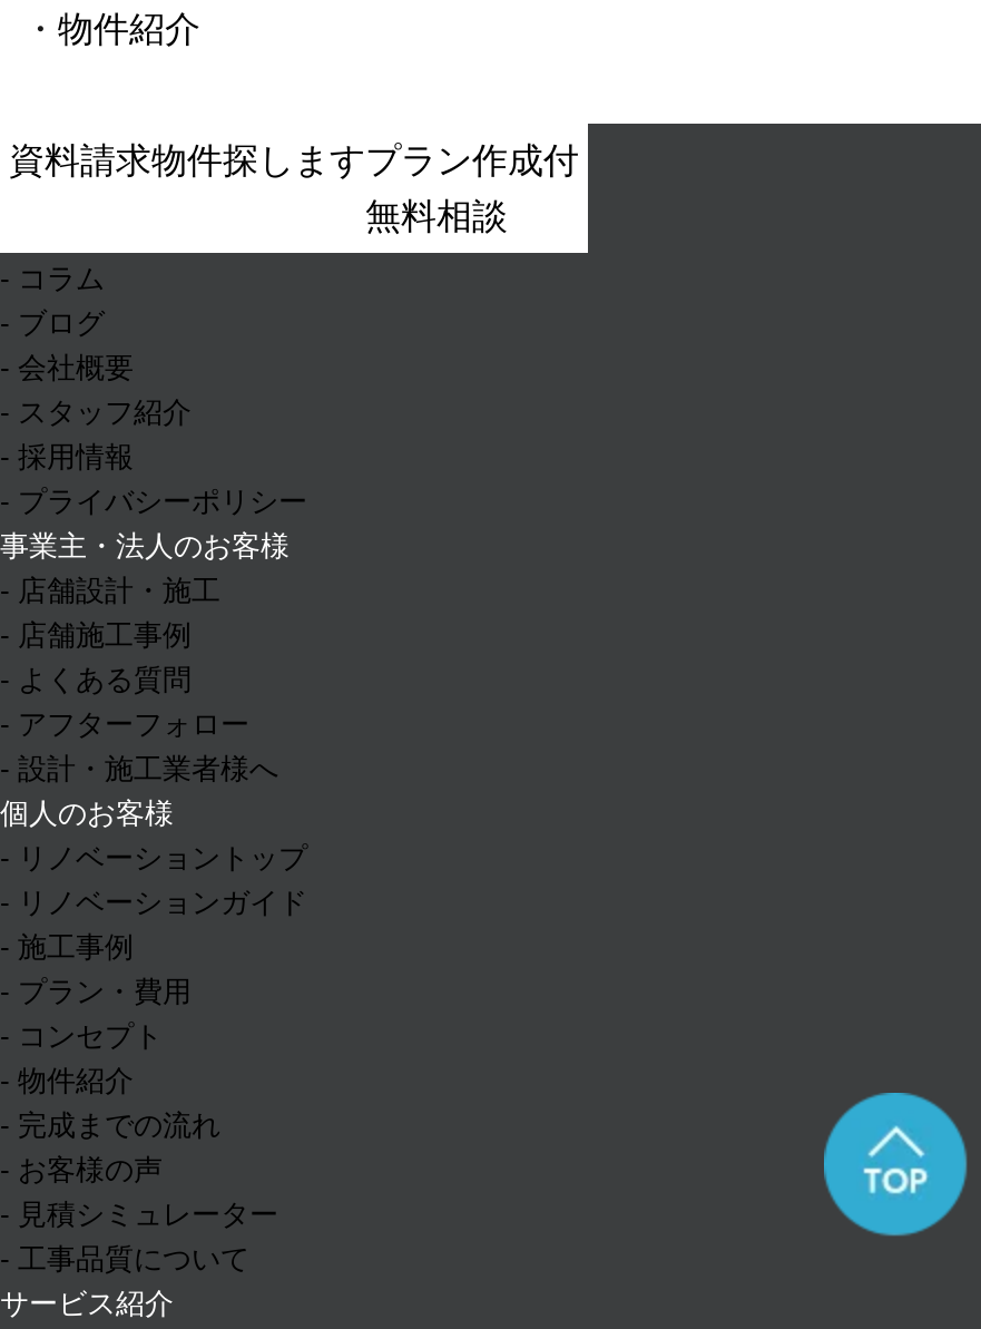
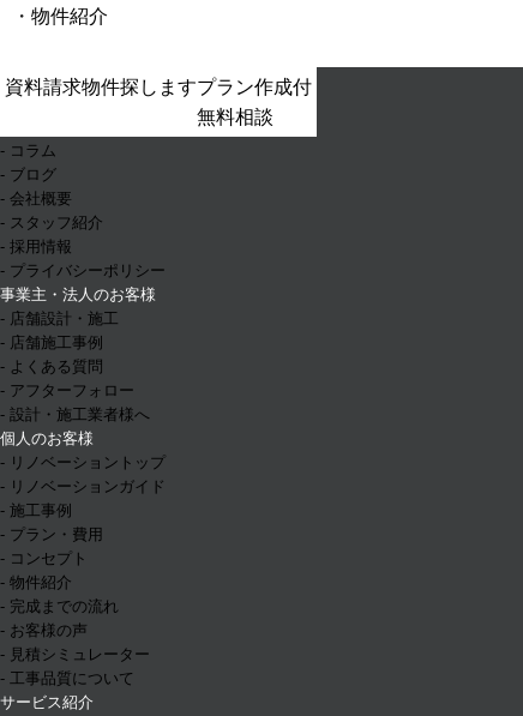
[822,1091,969,1238] [image] -> none

